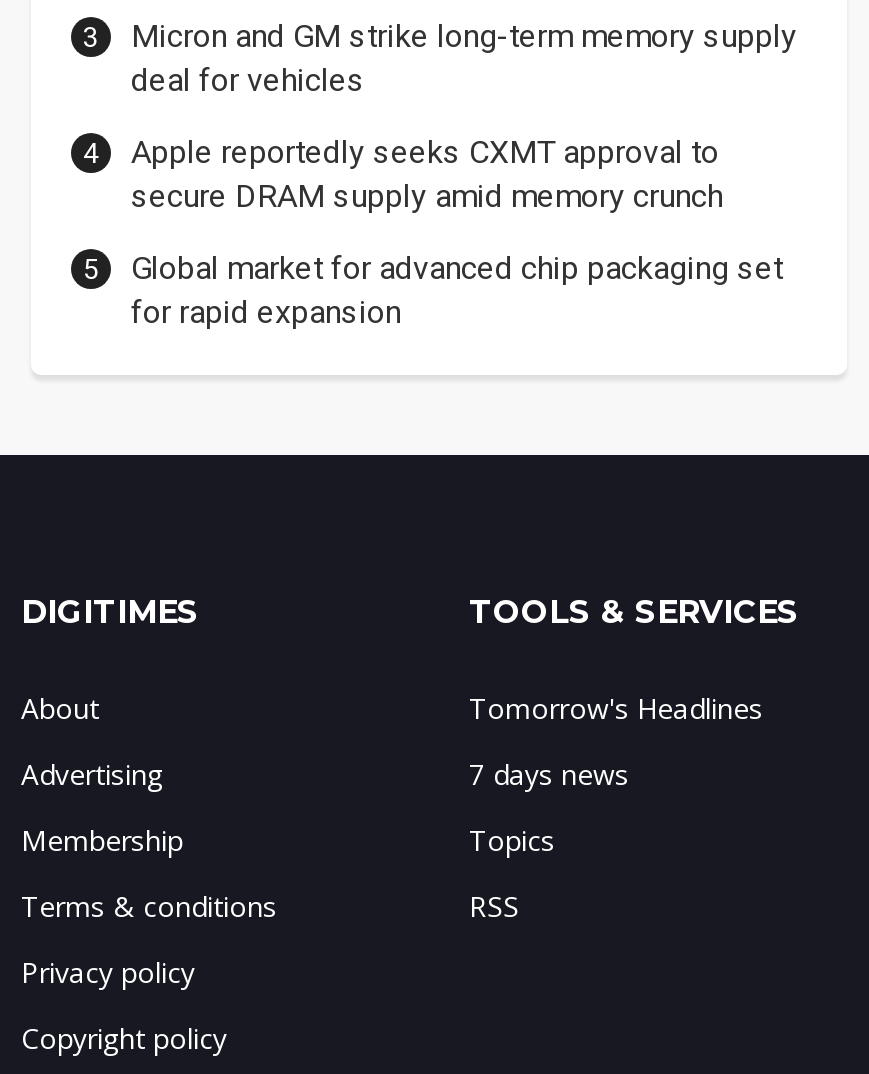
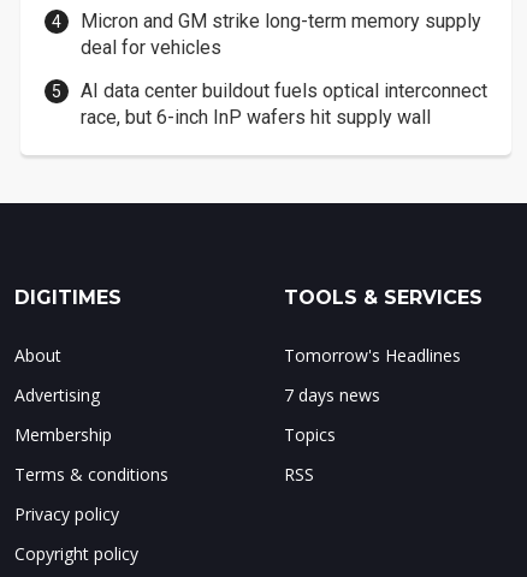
[131,133,783,331] Apple reportedly seeks CXMT approval to | secure DRAM supply amid memory crunch | Global market for advanced chip packaging set | for rapid expansion -> [81,80,487,129] AI data center buildout fuels optical interconnect | race, but 6-inch InP wafers hit supply wall

